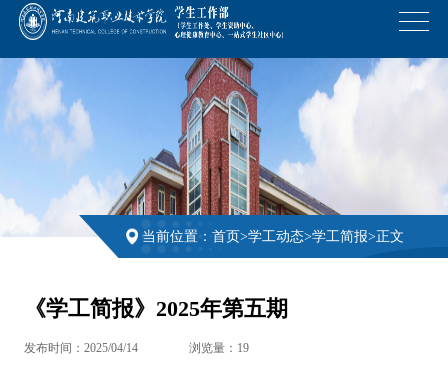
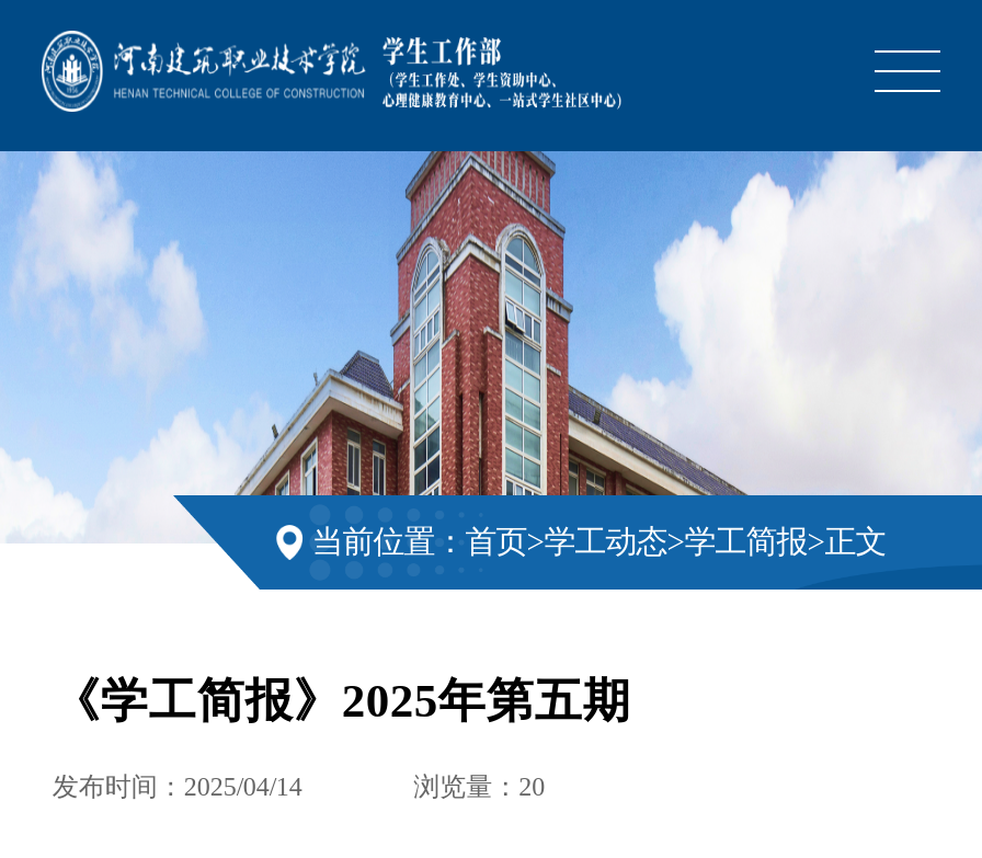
[189,341,249,355] 浏览量：19 -> [414,771,545,801] 浏览量：20

